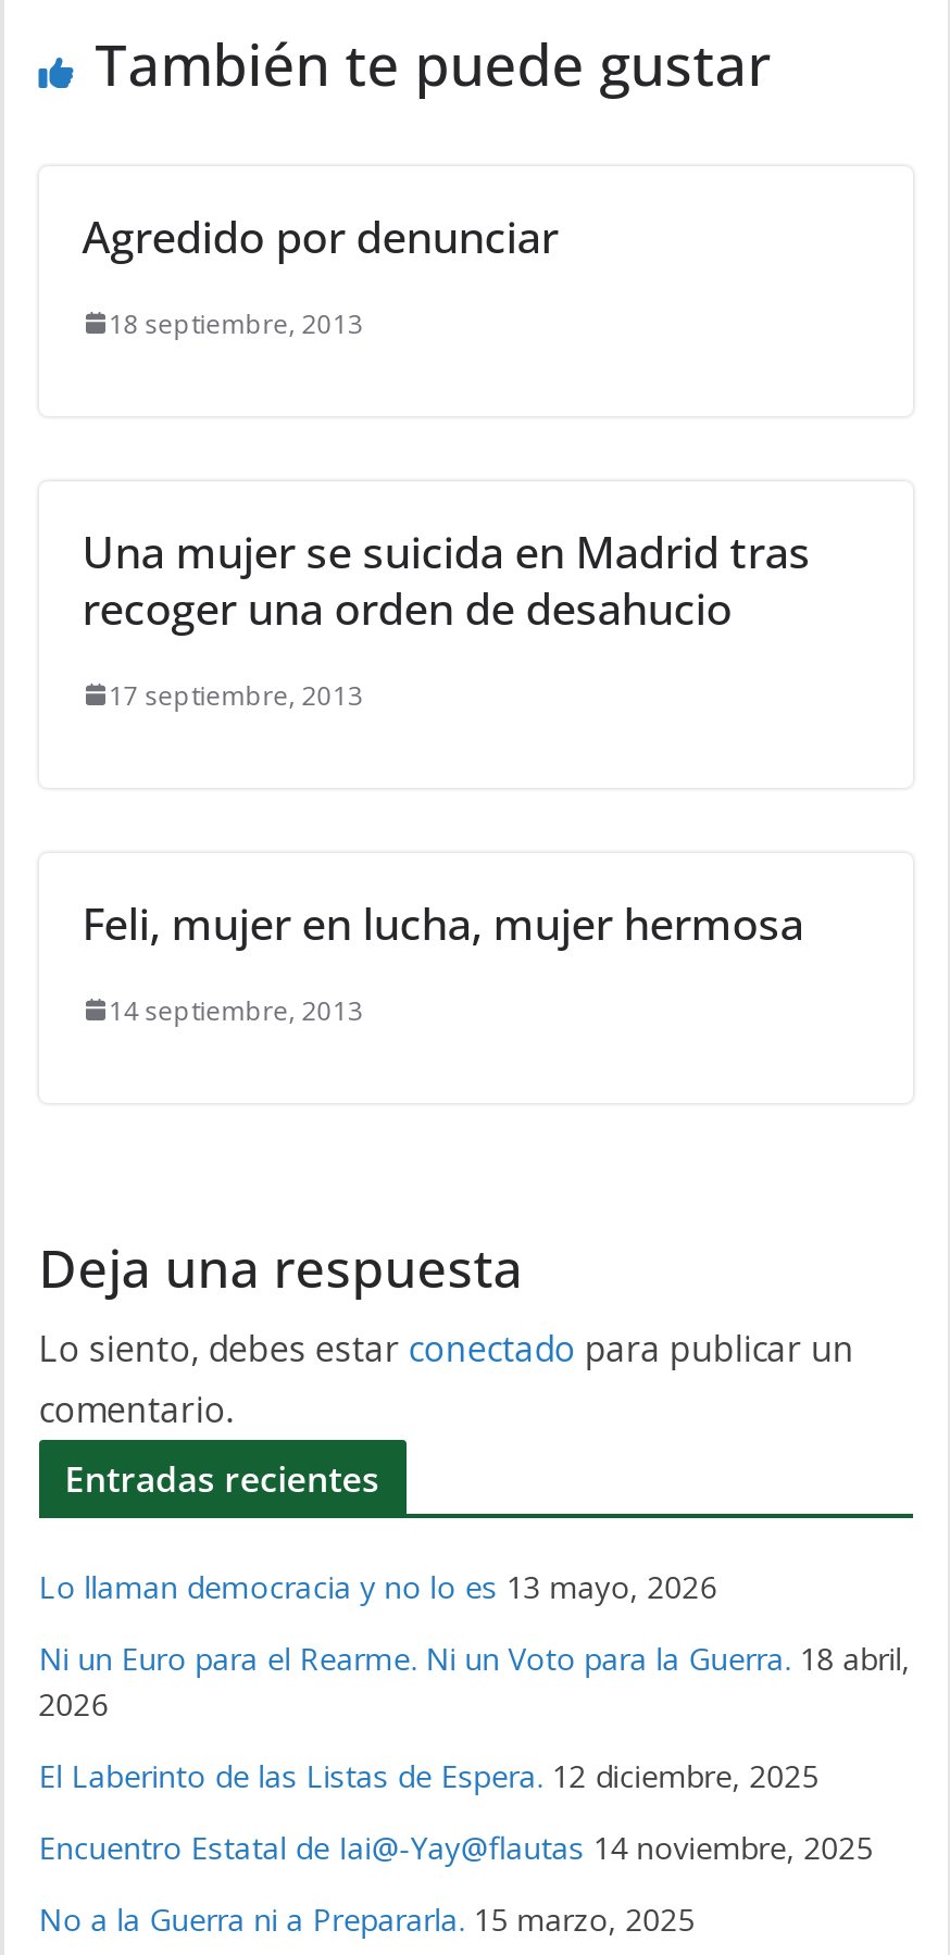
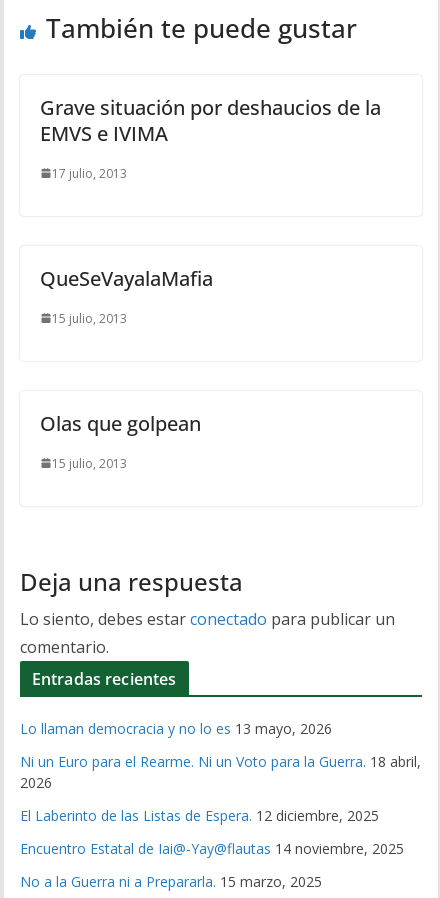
[82,207,558,266] Agredido por denunciar -> [40,94,381,147] Grave situación por deshaucios de la | EMVS e IVIMA
[108,305,362,342] 18 septiembre, 2013 -> [52,165,127,182] 17 julio, 2013
[82,522,810,637] Una mujer se suicida en Madrid tras | recoger una orden de desahucio -> [40,265,213,292] QueSeVayalaMafia
[108,677,362,714] 17 septiembre, 2013 -> [52,310,127,327] 15 julio, 2013
[82,894,804,953] Feli, mujer en lucha, mujer hermosa -> [40,410,201,437] Olas que golpean
[108,992,362,1029] 14 septiembre, 2013 -> [52,455,127,472] 15 julio, 2013

